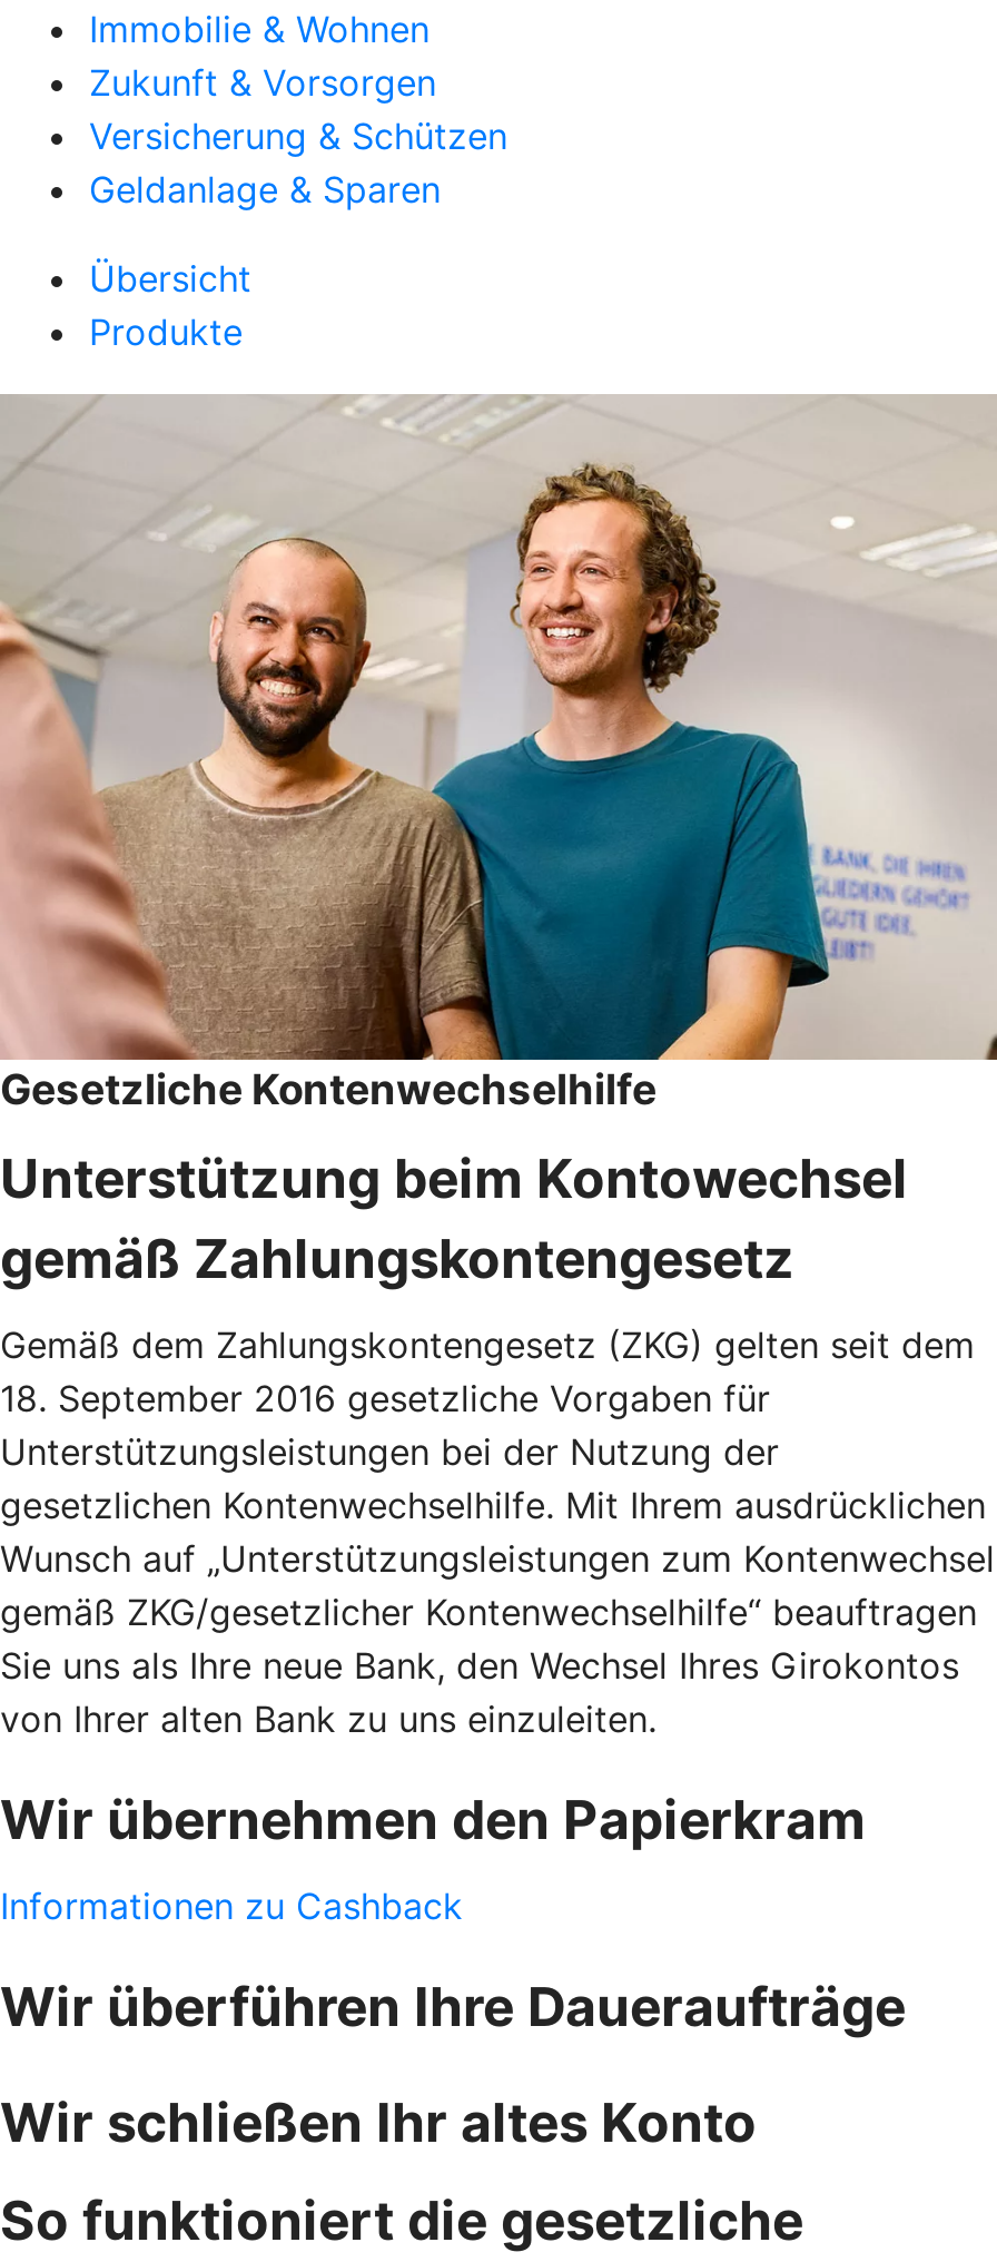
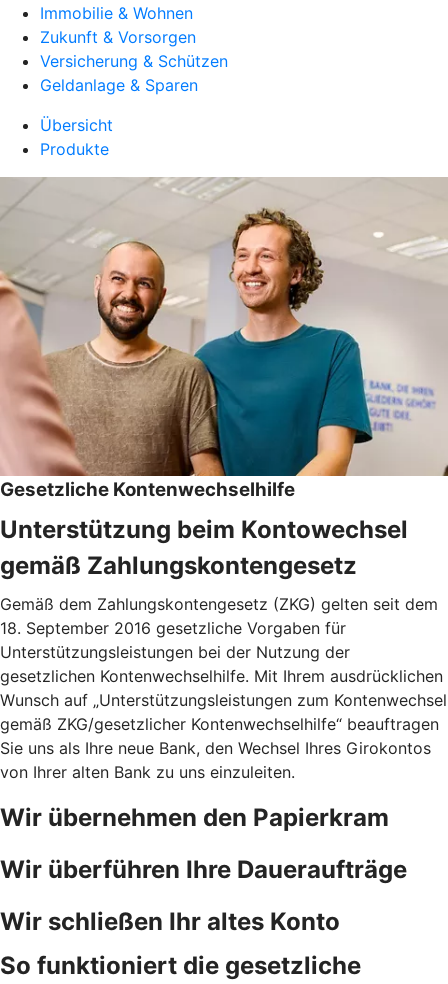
[0,1883,463,1928] Informationen zu Cashback -> none

